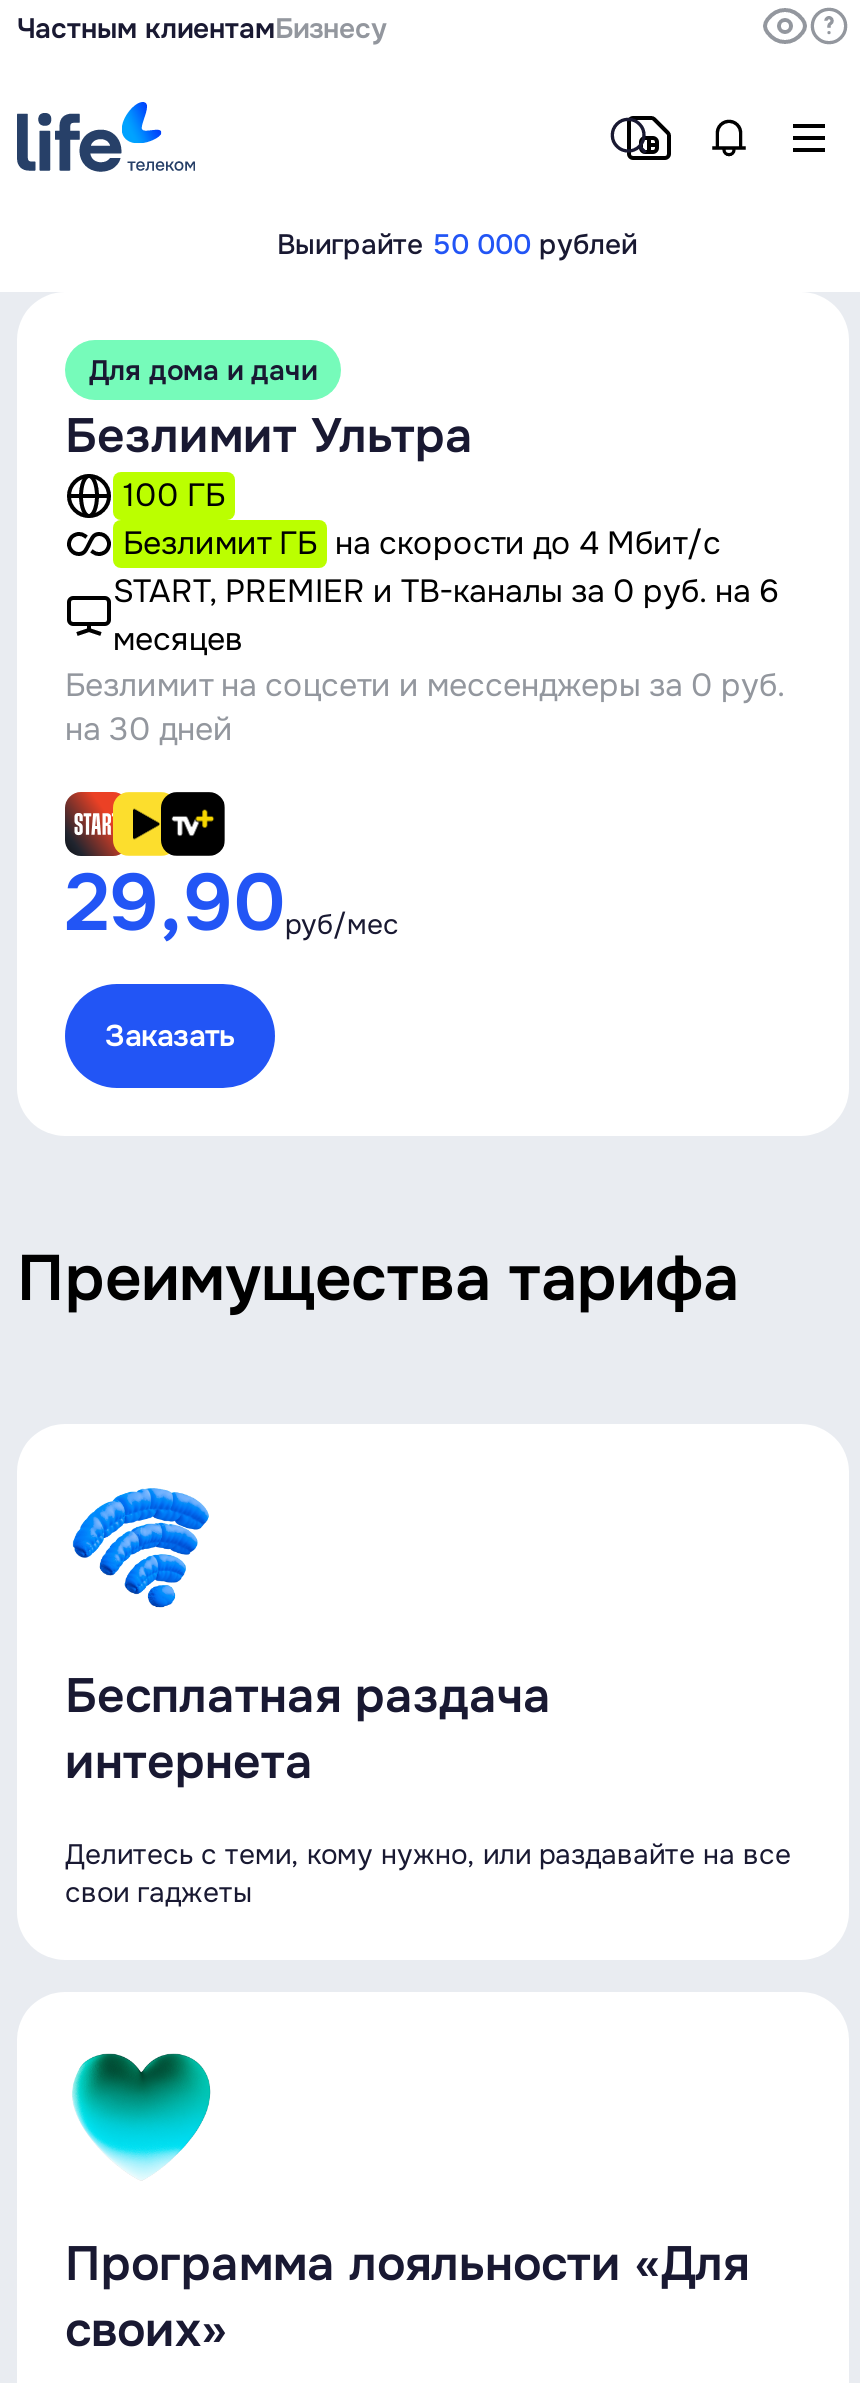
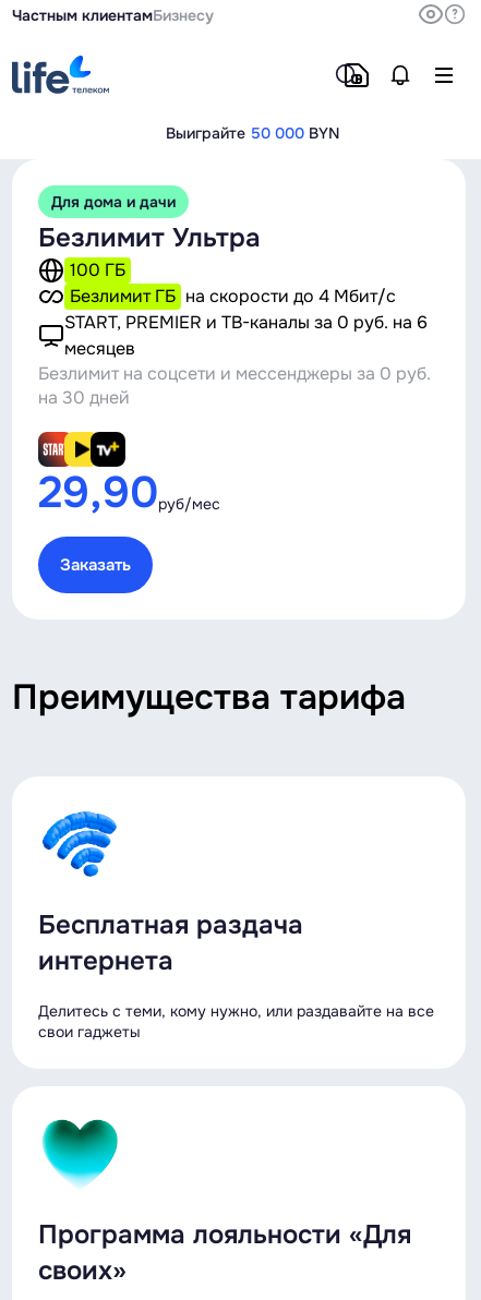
[277,226,637,262] Выиграйте 50 000 рублей -> [165,123,339,143] Выиграйте 50 000 BYN

